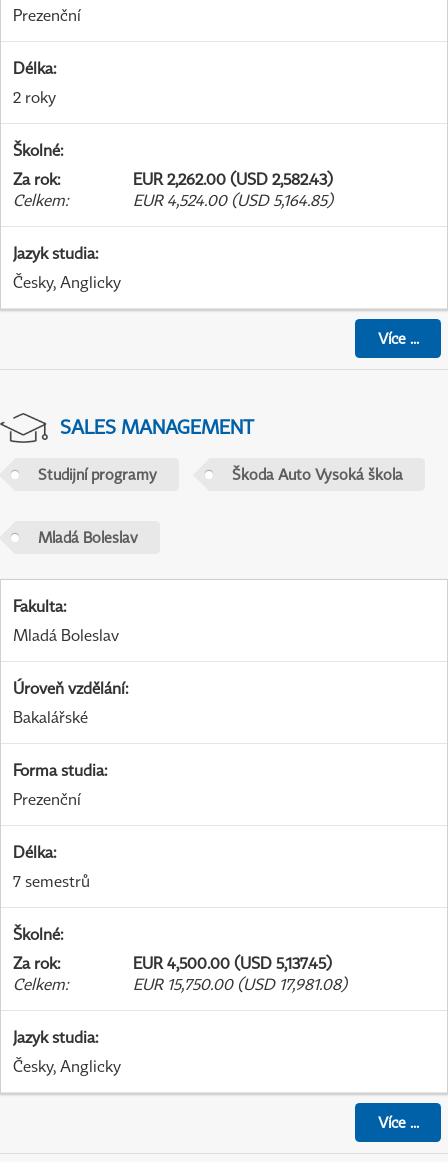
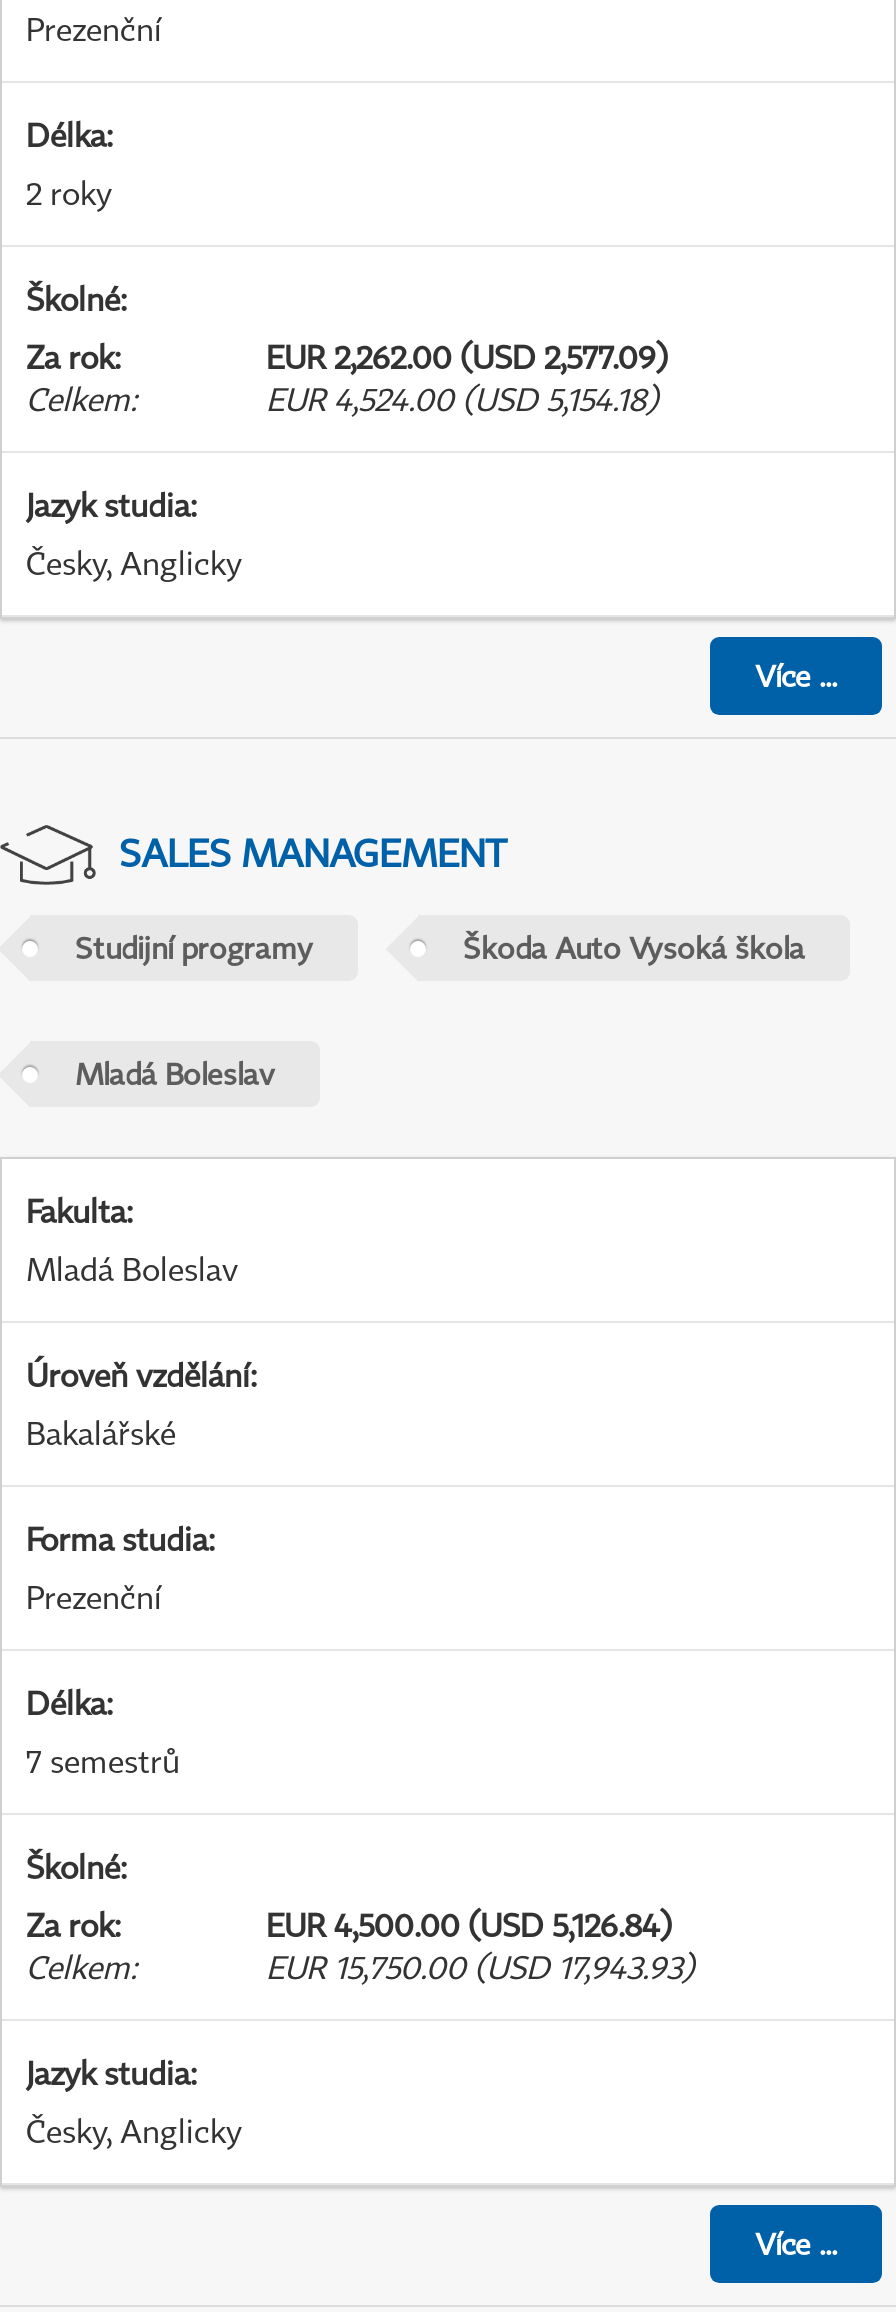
[133,169,333,189] EUR 2,262.00 (USD 2,582.43) -> [266,337,668,377] EUR 2,262.00 (USD 2,577.09)
[133,190,333,210] EUR 4,524.00 (USD 5,164.85) -> [266,379,658,419] EUR 4,524.00 (USD 5,154.18)
[133,953,332,973] EUR 4,500.00 (USD 5,137.45) -> [266,1905,672,1945] EUR 4,500.00 (USD 5,126.84)
[133,974,347,994] EUR 15,750.00 (USD 17,981.08) -> [266,1947,694,1987] EUR 15,750.00 (USD 17,943.93)

